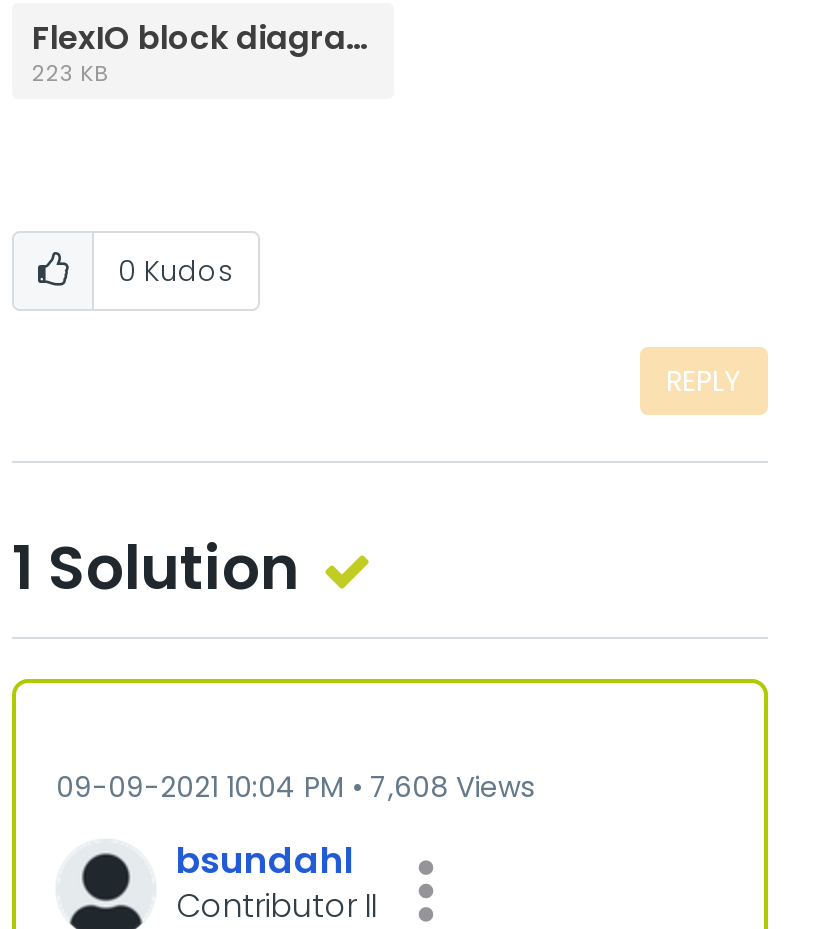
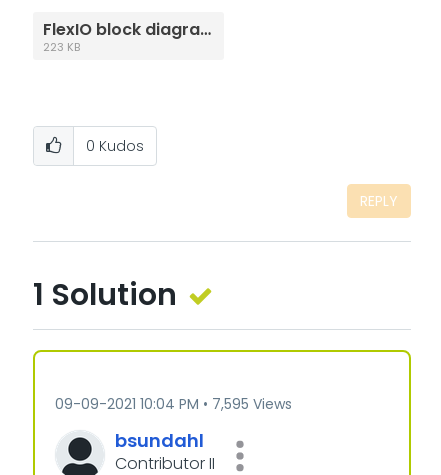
[56,767,534,807] 09-09-2021 10:04 PM 7,608 Views -> [55,394,292,414] 09-09-2021 10:04 PM 7,595 Views

